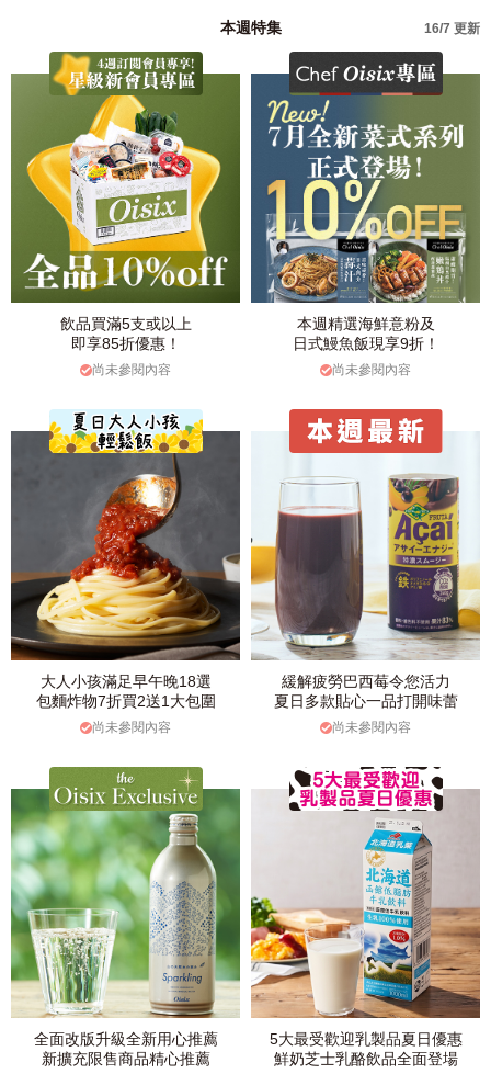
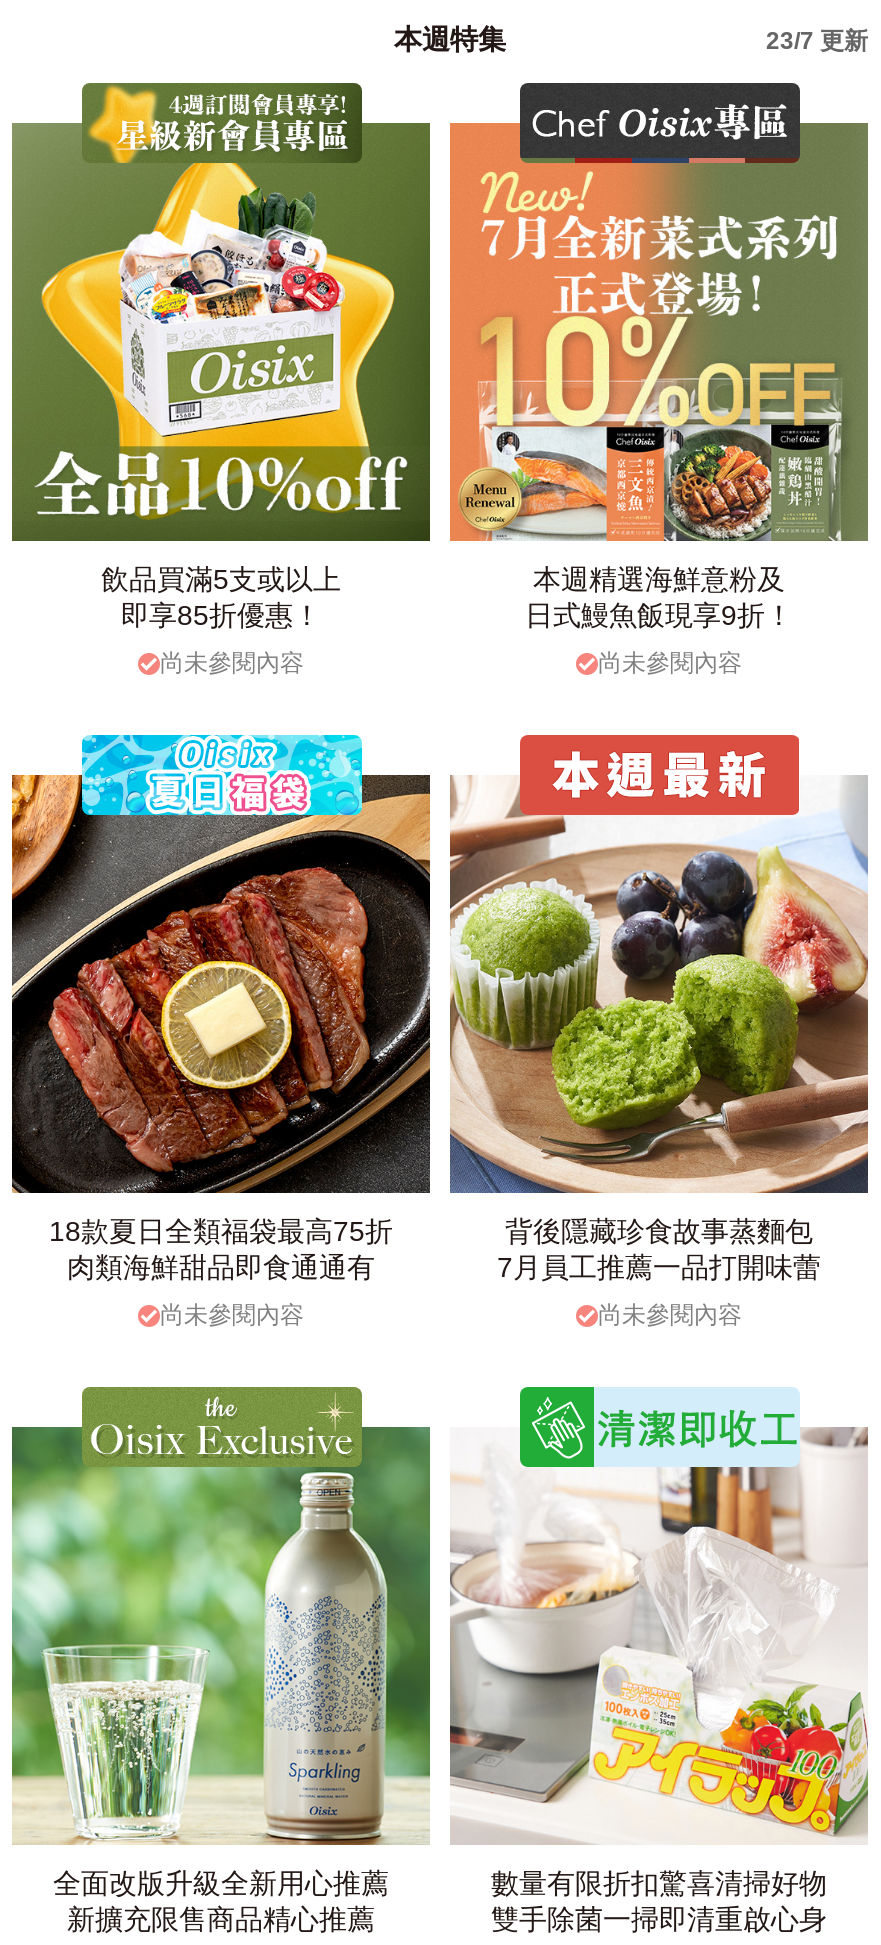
[424,21,480,36] 16/7 更新 -> [766,27,868,55] 23/7 更新
[250,72,386,304] [image] -> [448,121,696,543] [image]
[10,409,241,710] [image] | 大人小孩滿足早午晚18選 | 包麵炸物7折買2送1大包圍 -> [10,733,432,1283] [image] | 18款夏日全類福袋最高75折 | 肉類海鮮甜品即食通通有
[250,432,481,710] [image] | 緩解疲勞巴西莓令您活力 | 夏日多款貼心一品打開味蕾 -> [448,775,870,1283] [image] | 背後隱藏珍食故事蒸麵包 | 7月員工推薦一品打開味蕾
[250,766,481,1067] [image] | 5大最受歡迎乳製品夏日優惠 | 鮮奶芝士乳酪飲品全面登場 -> [448,1385,868,1935] [image] | 數量有限折扣驚喜清掃好物 | 雙手除菌一掃即清重啟心身

